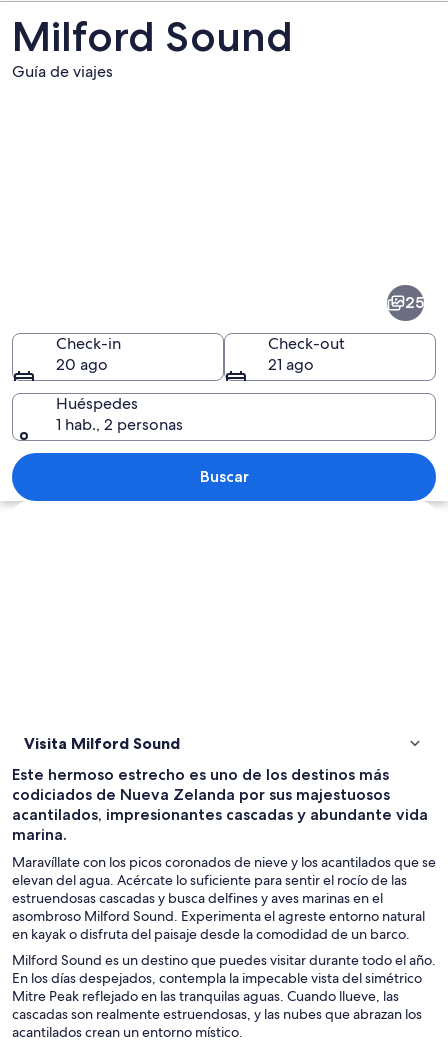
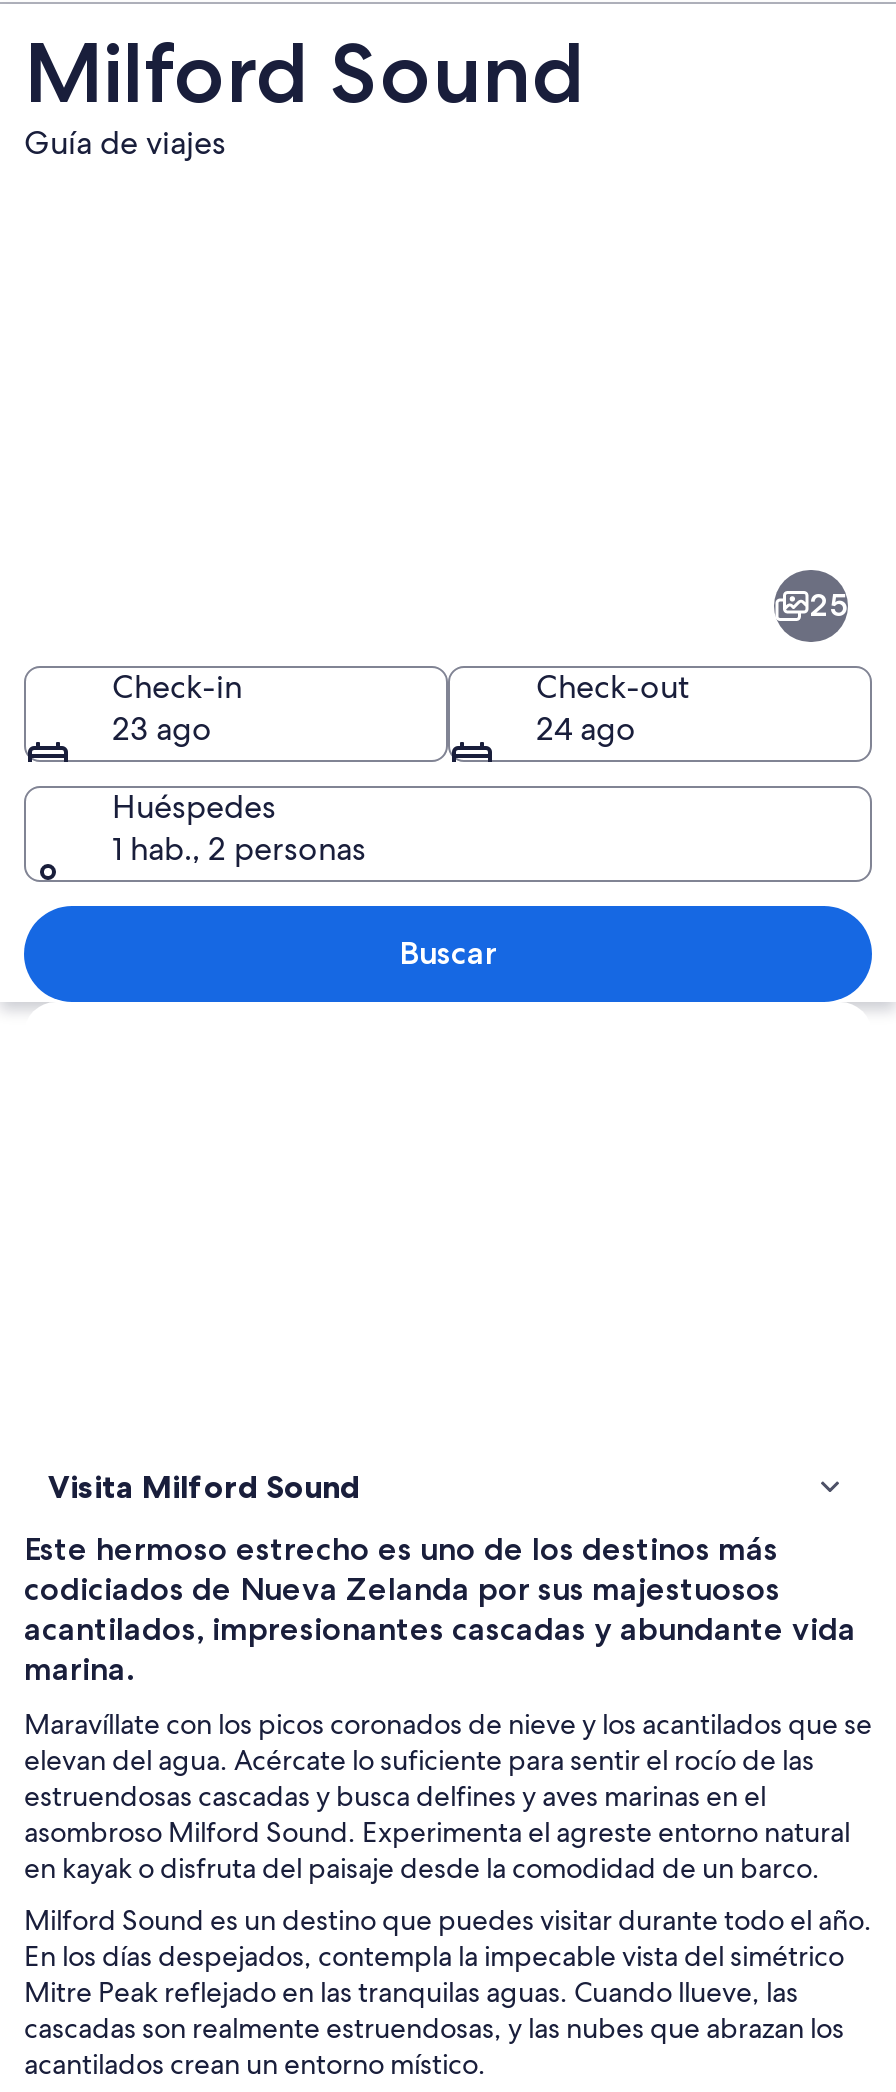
[56,353,108,374] 20 ago -> [112,707,212,749] 23 ago
[268,353,314,374] 21 ago -> [536,707,636,749] 24 ago

